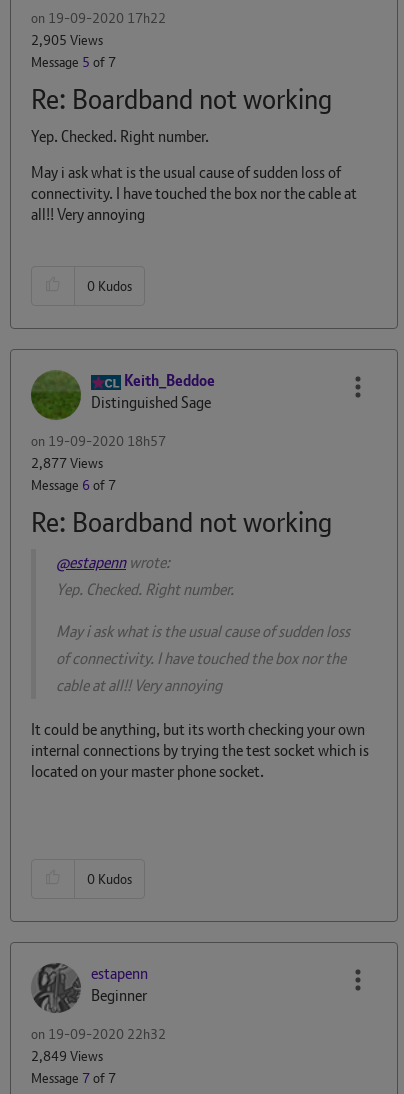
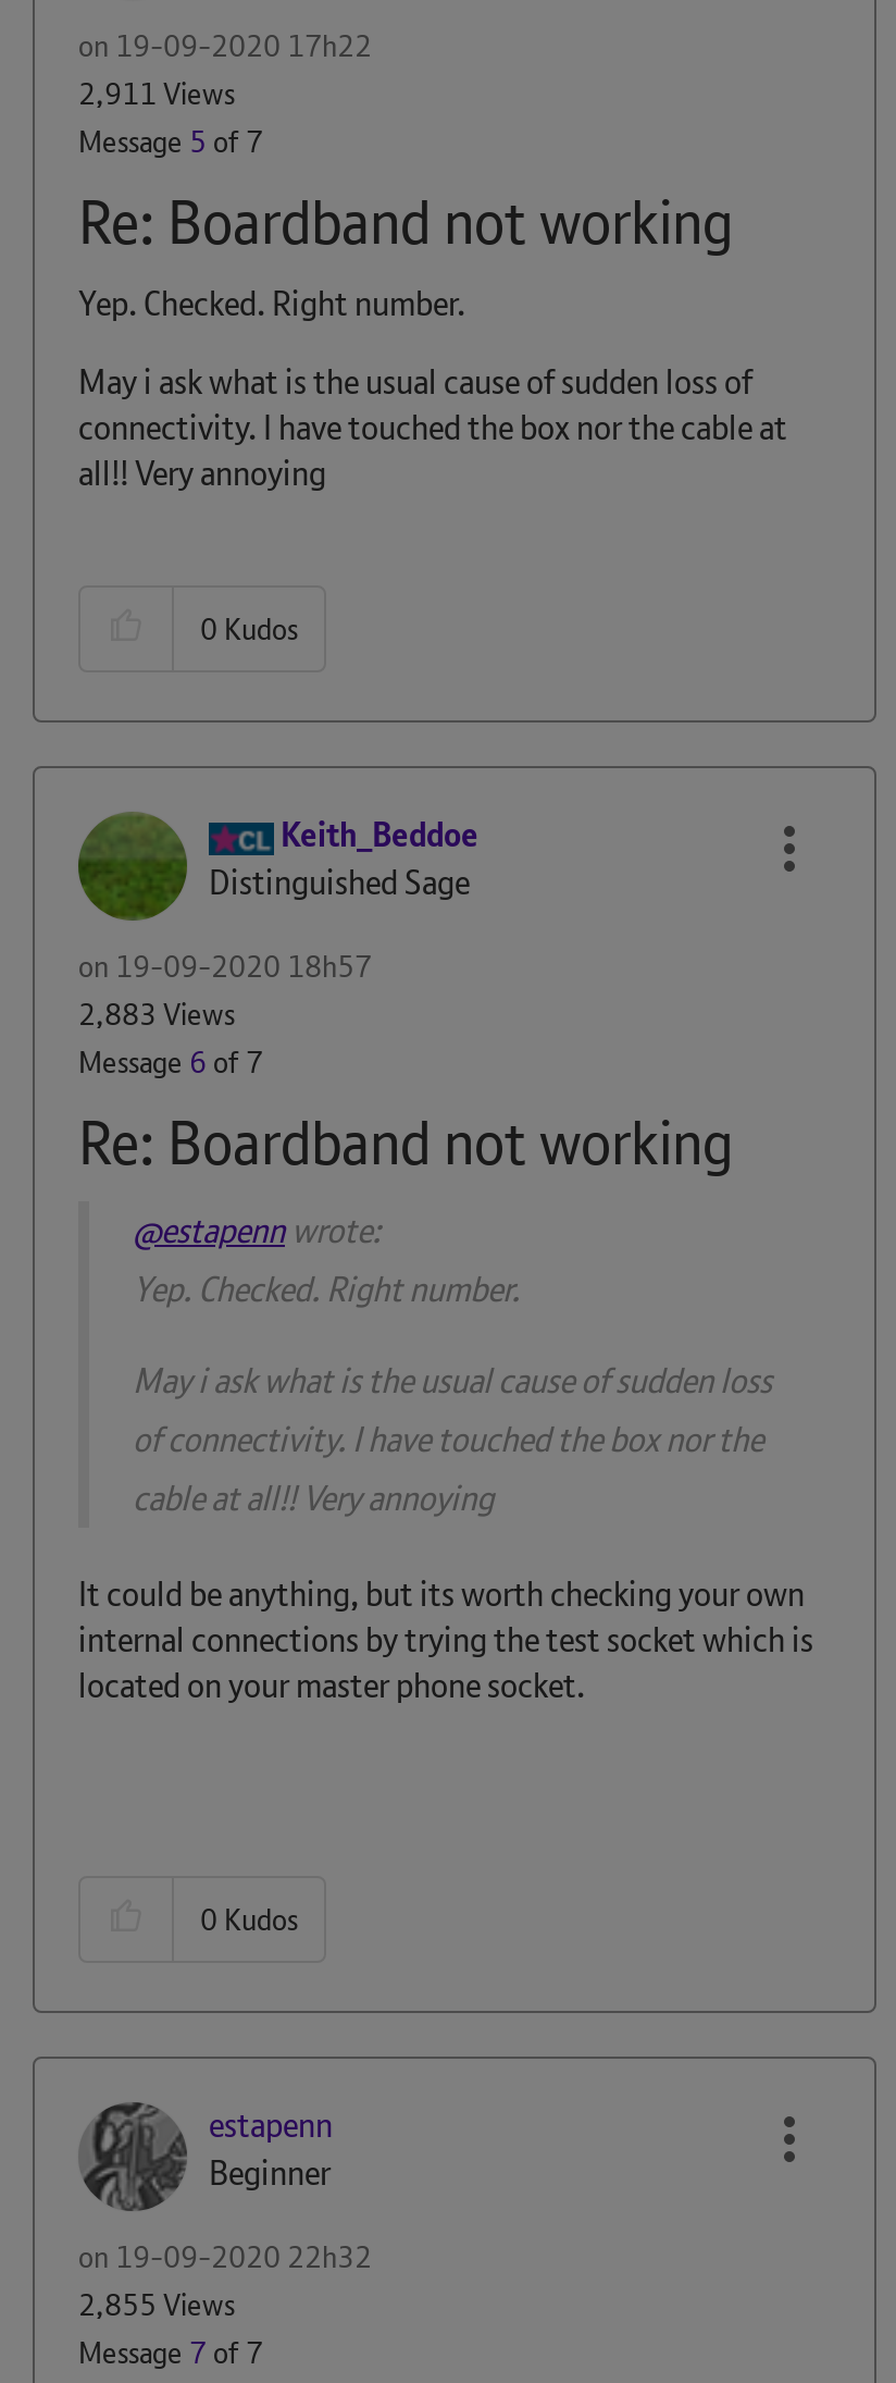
[31,31,103,49] 2,905 Views -> [78,74,235,113] 2,911 Views
[31,454,103,472] 2,877 Views -> [78,995,235,1034] 2,883 Views
[31,1047,103,1065] 2,849 Views -> [78,2285,235,2324] 2,855 Views

